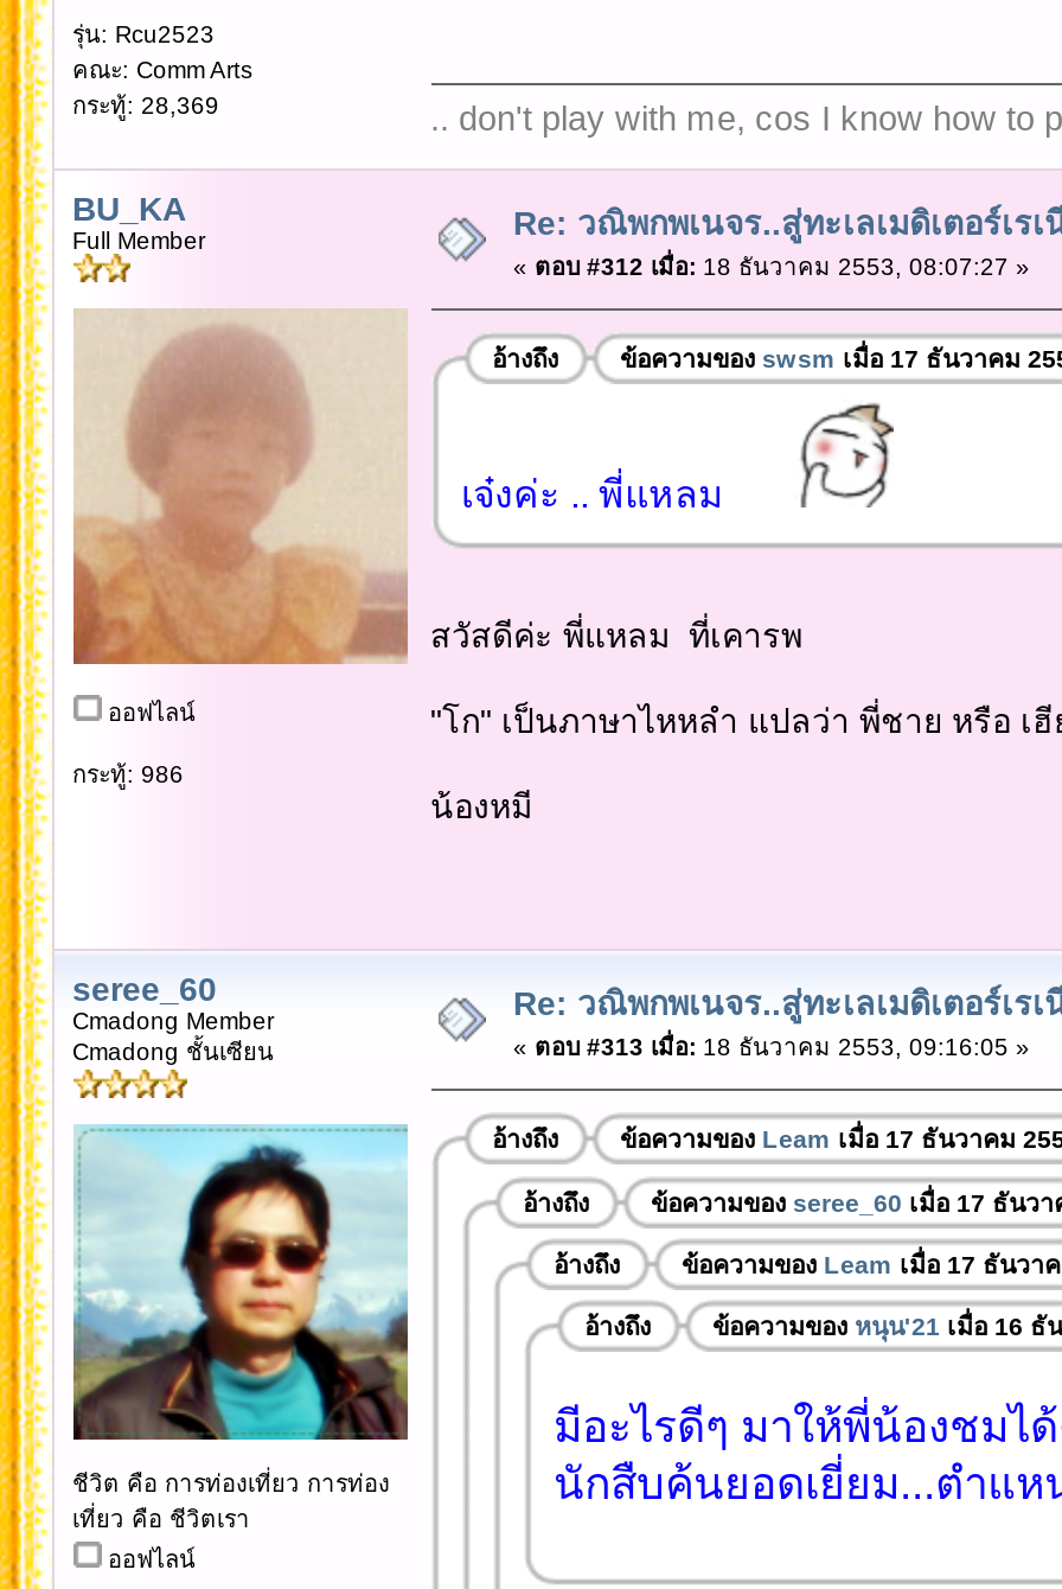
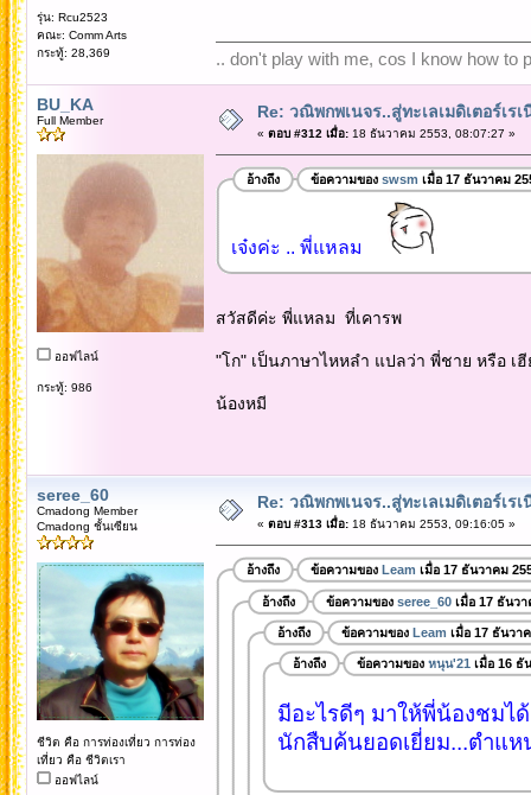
[778,401,896,505] [image] -> [386,201,446,254] [image]

